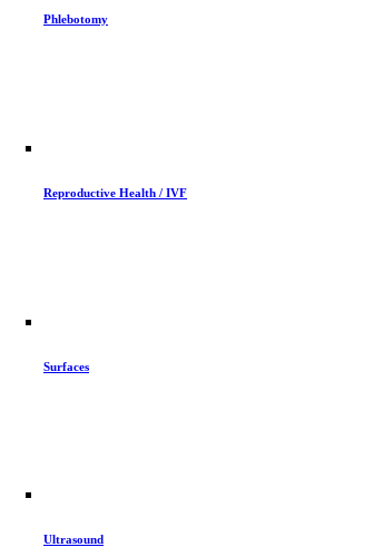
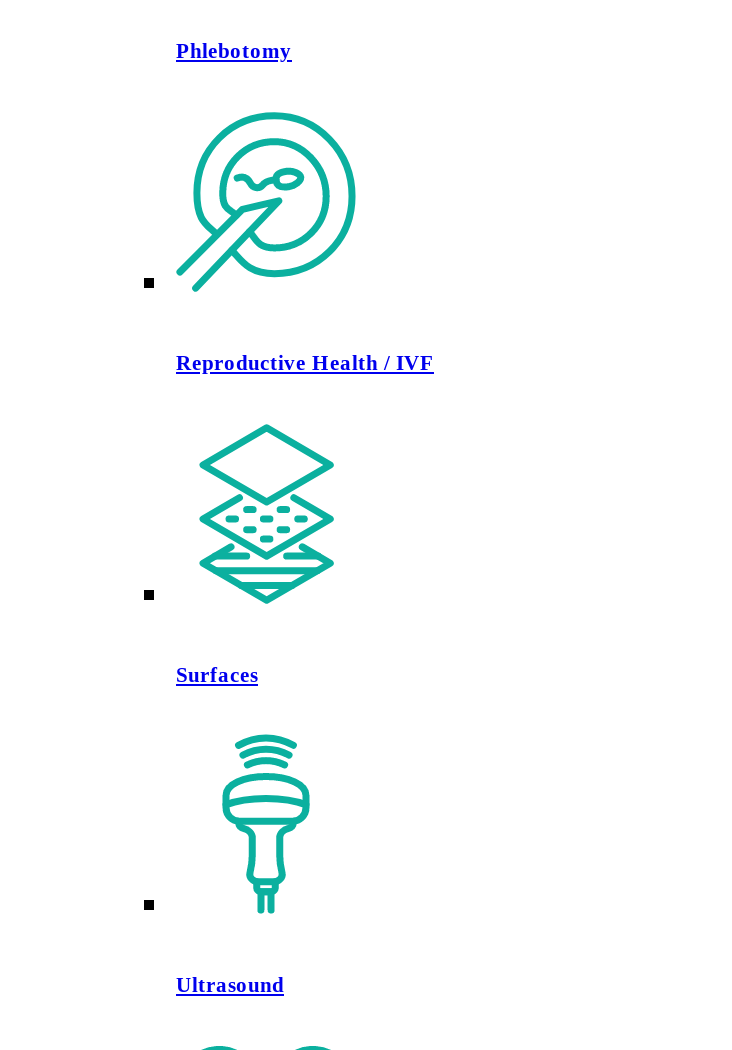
none -> [174,110,358,294] [image]
none -> [198,422,336,606] [image]
none -> [220,732,312,916] [image]

